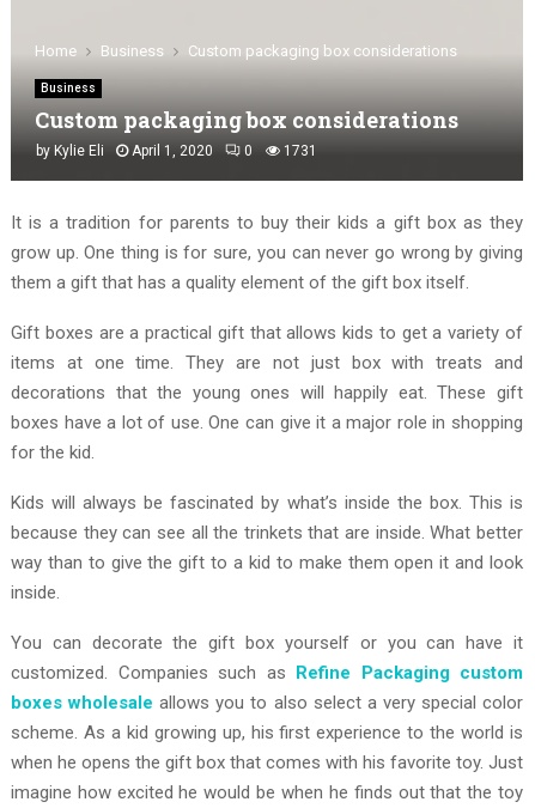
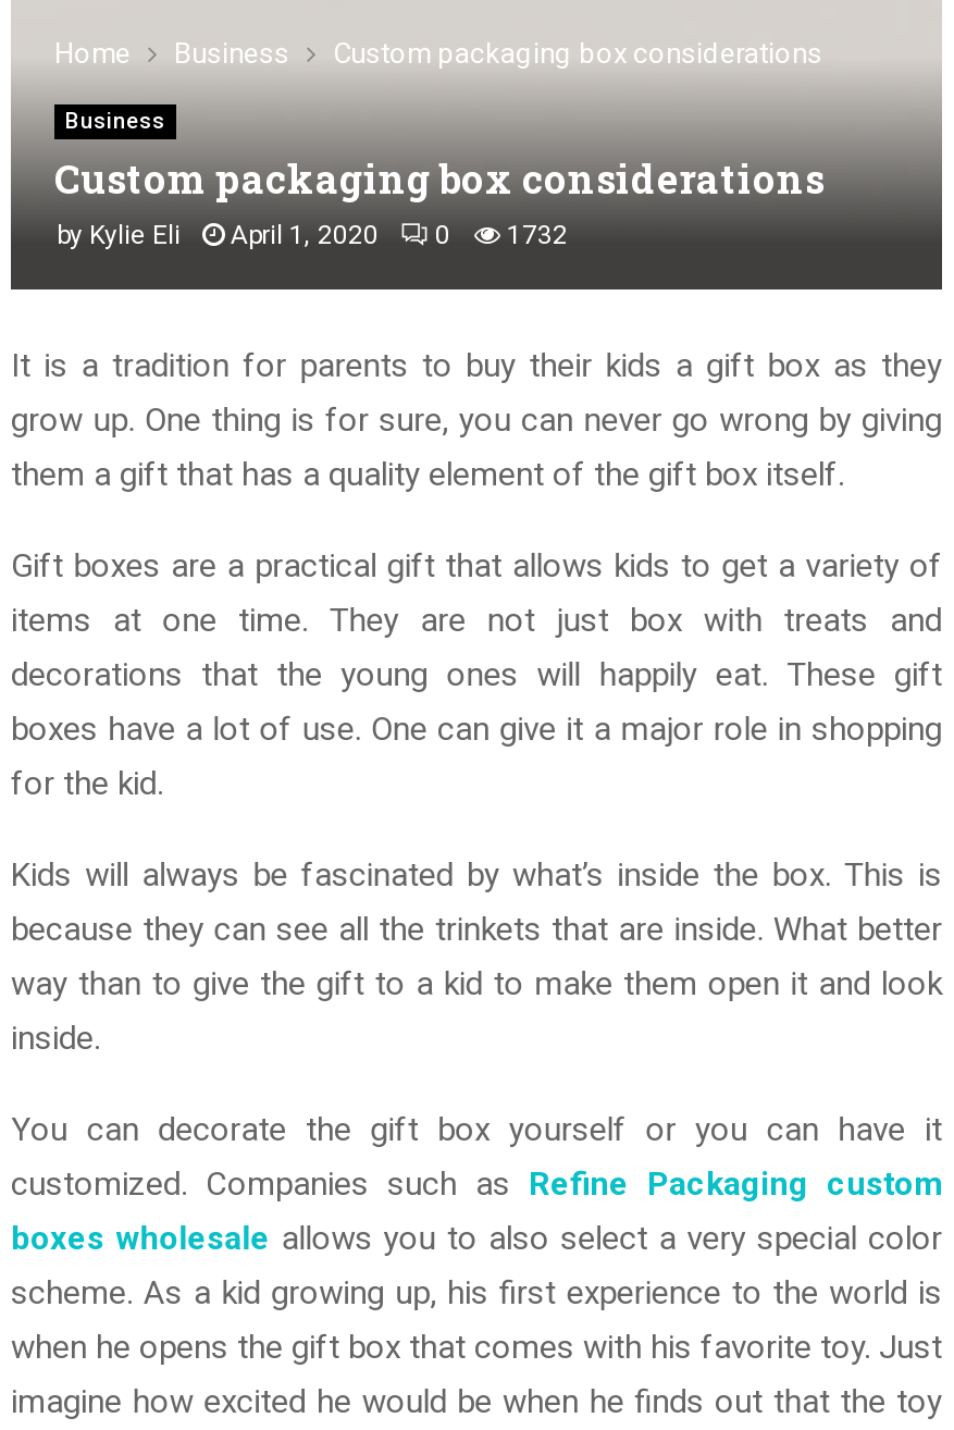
[36,142,317,159] by Kylie Eli April 1, 2020 0 1731 -> [57,220,568,250] by Kylie Eli April 1, 2020 0 1732

